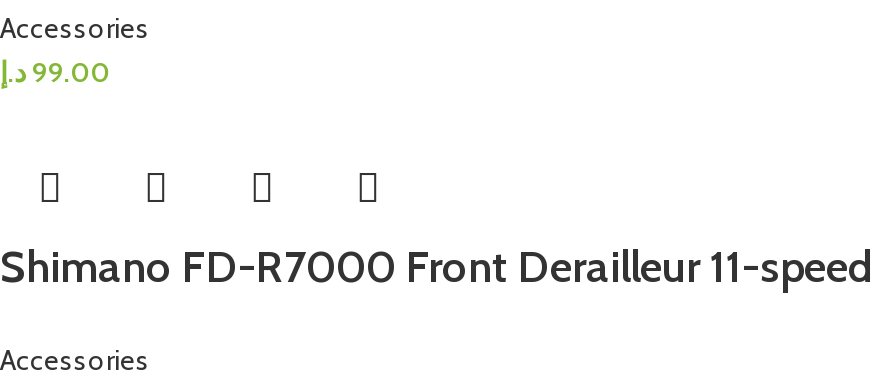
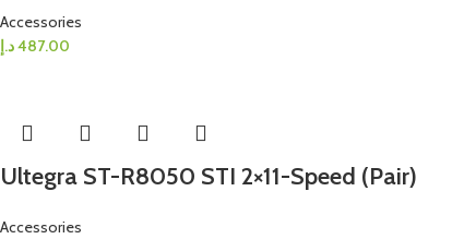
[0,53,110,89] 99.00 د.إ -> [0,36,70,55] 487.00 د.إ
[0,239,874,293] Shimano FD-R7000 Front Derailleur 11-speed -> [0,161,417,191] Ultegra ST-R8050 STI 2×11-Speed (Pair)

